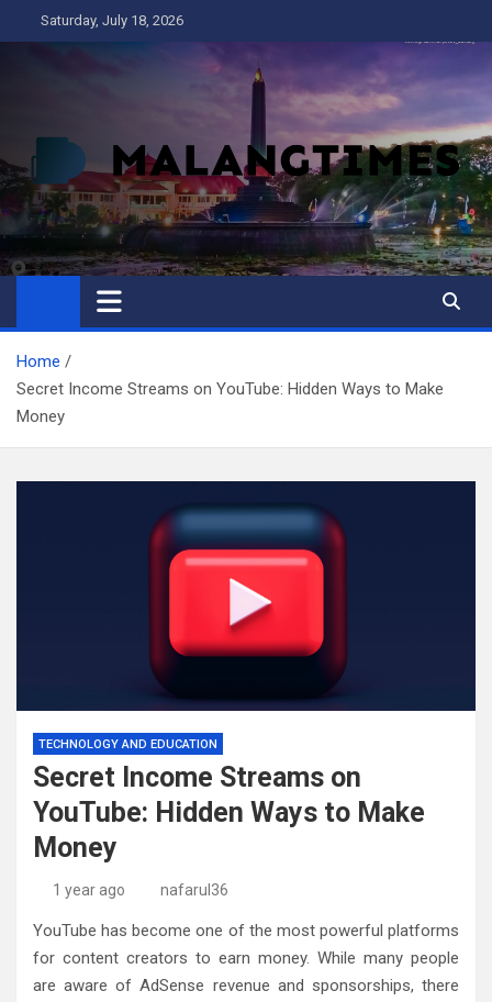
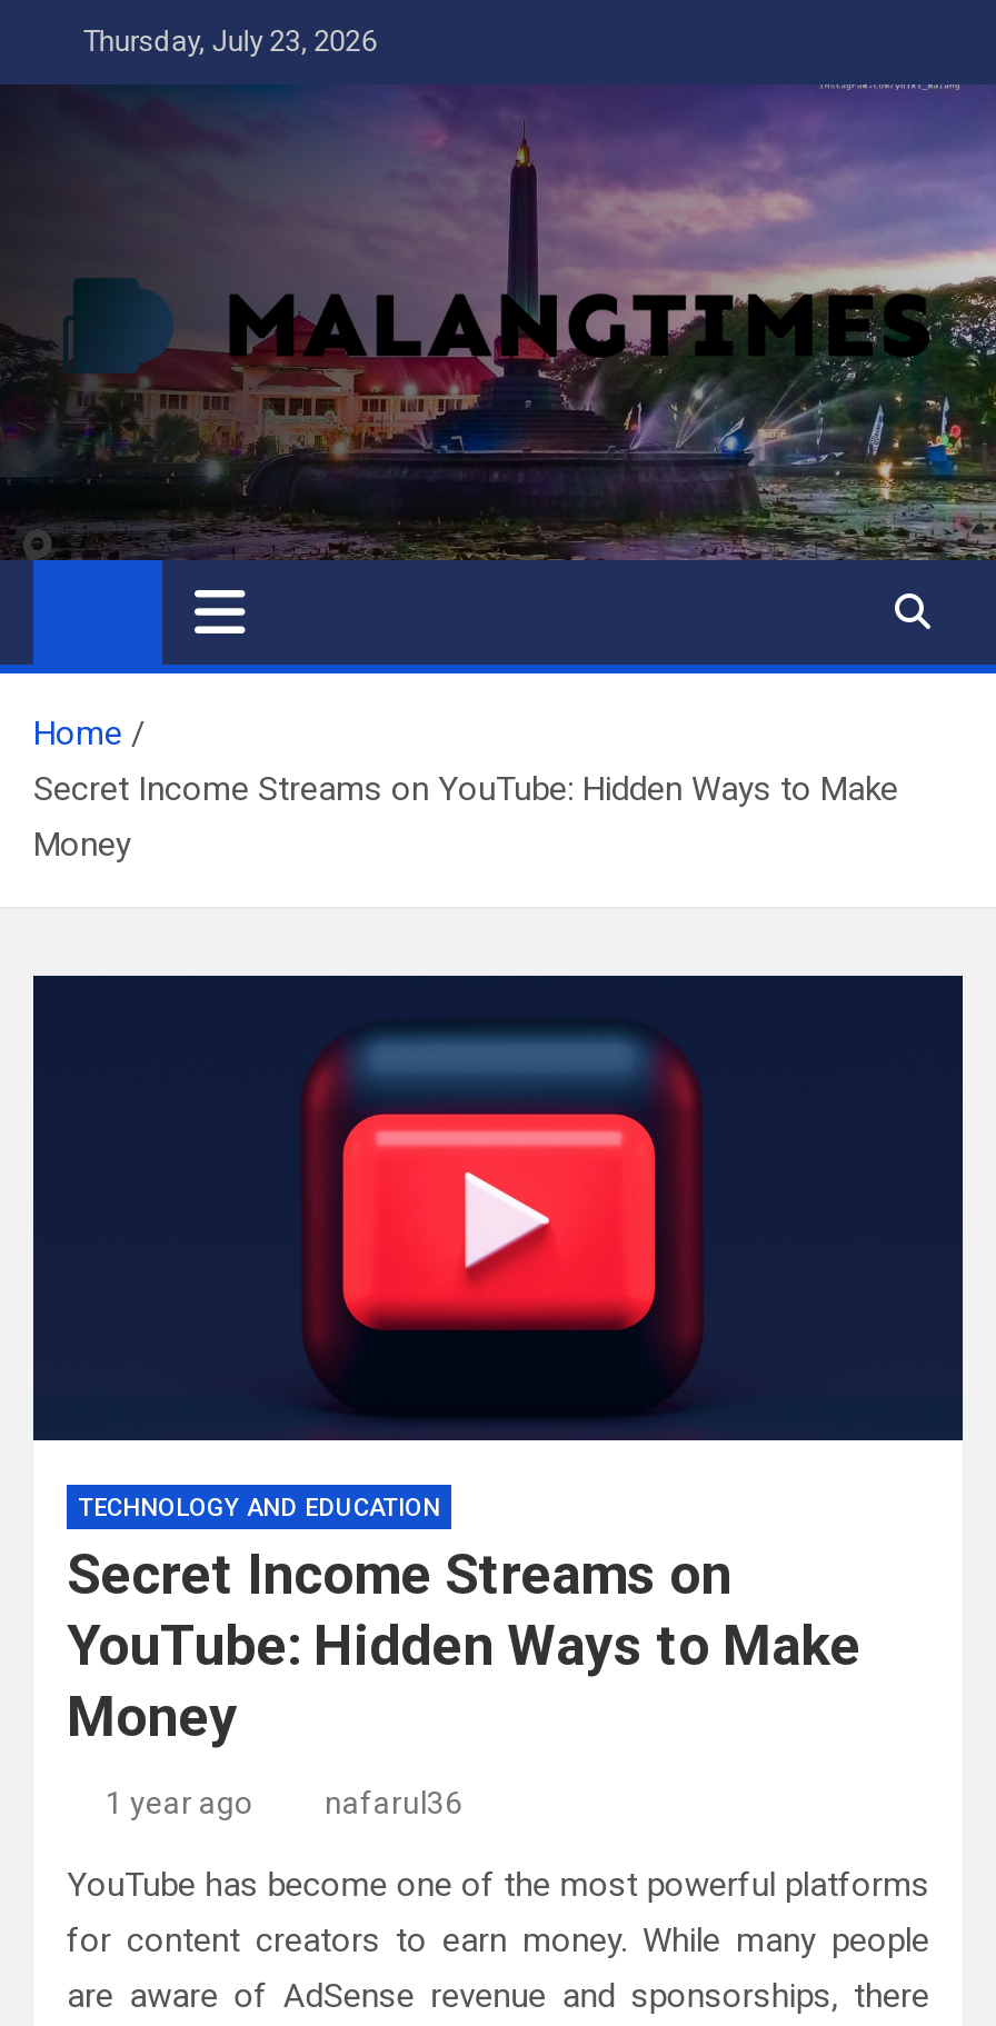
[34,12,184,29] Saturday, July 18, 2026 -> [69,24,376,58] Thursday, July 23, 2026

